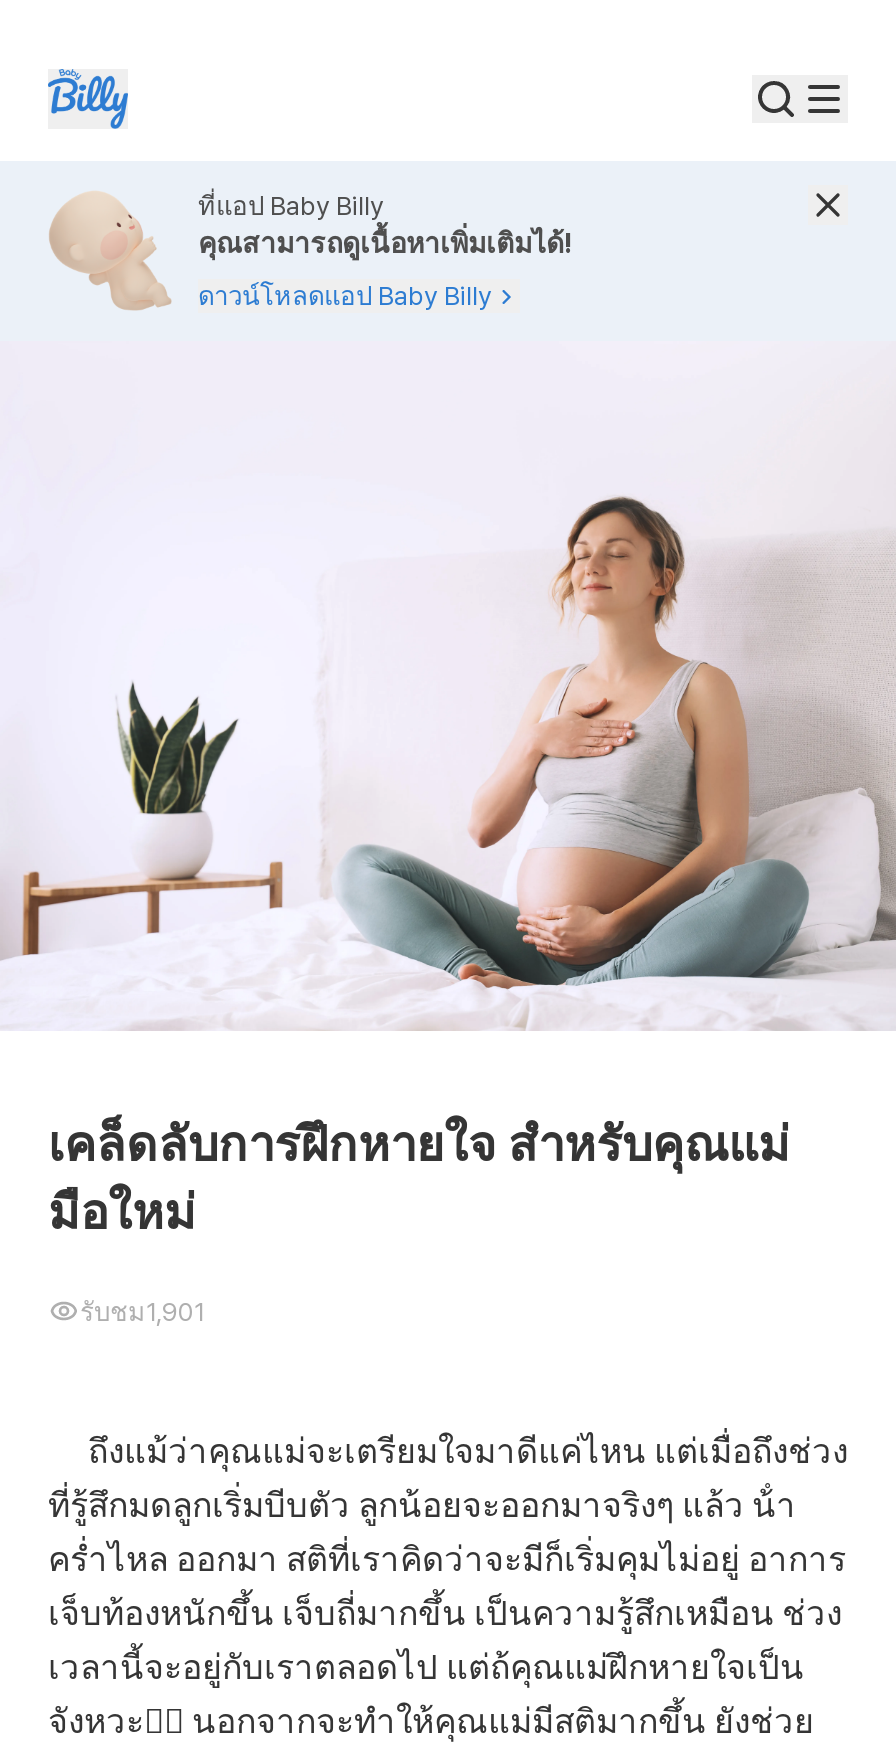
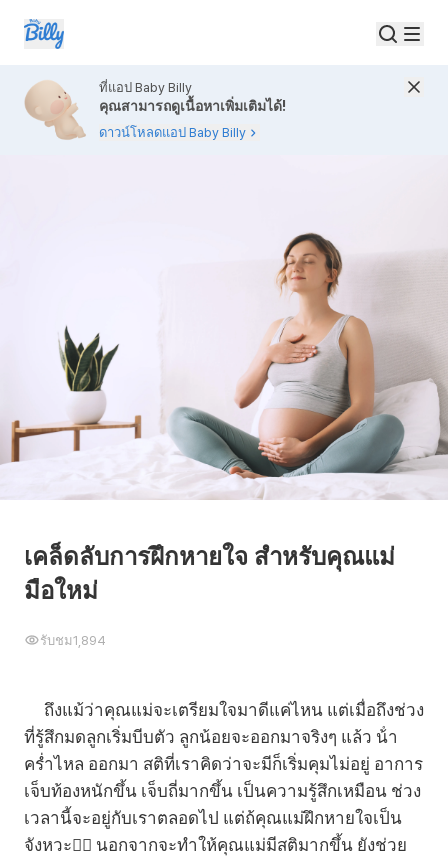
[80,1297,206,1327] รับชม1,901 -> [40,633,106,648] รับชม1,894

